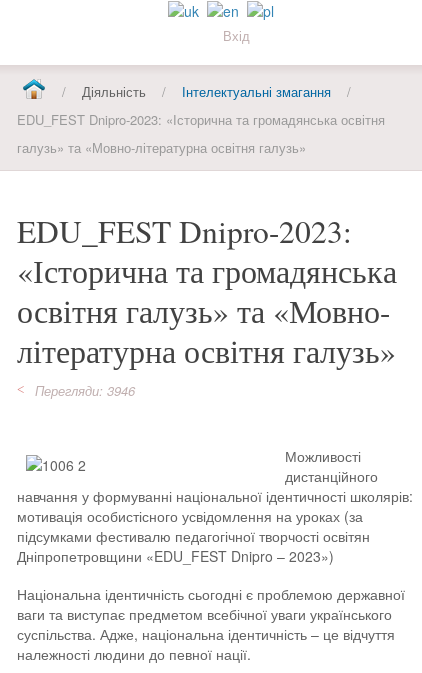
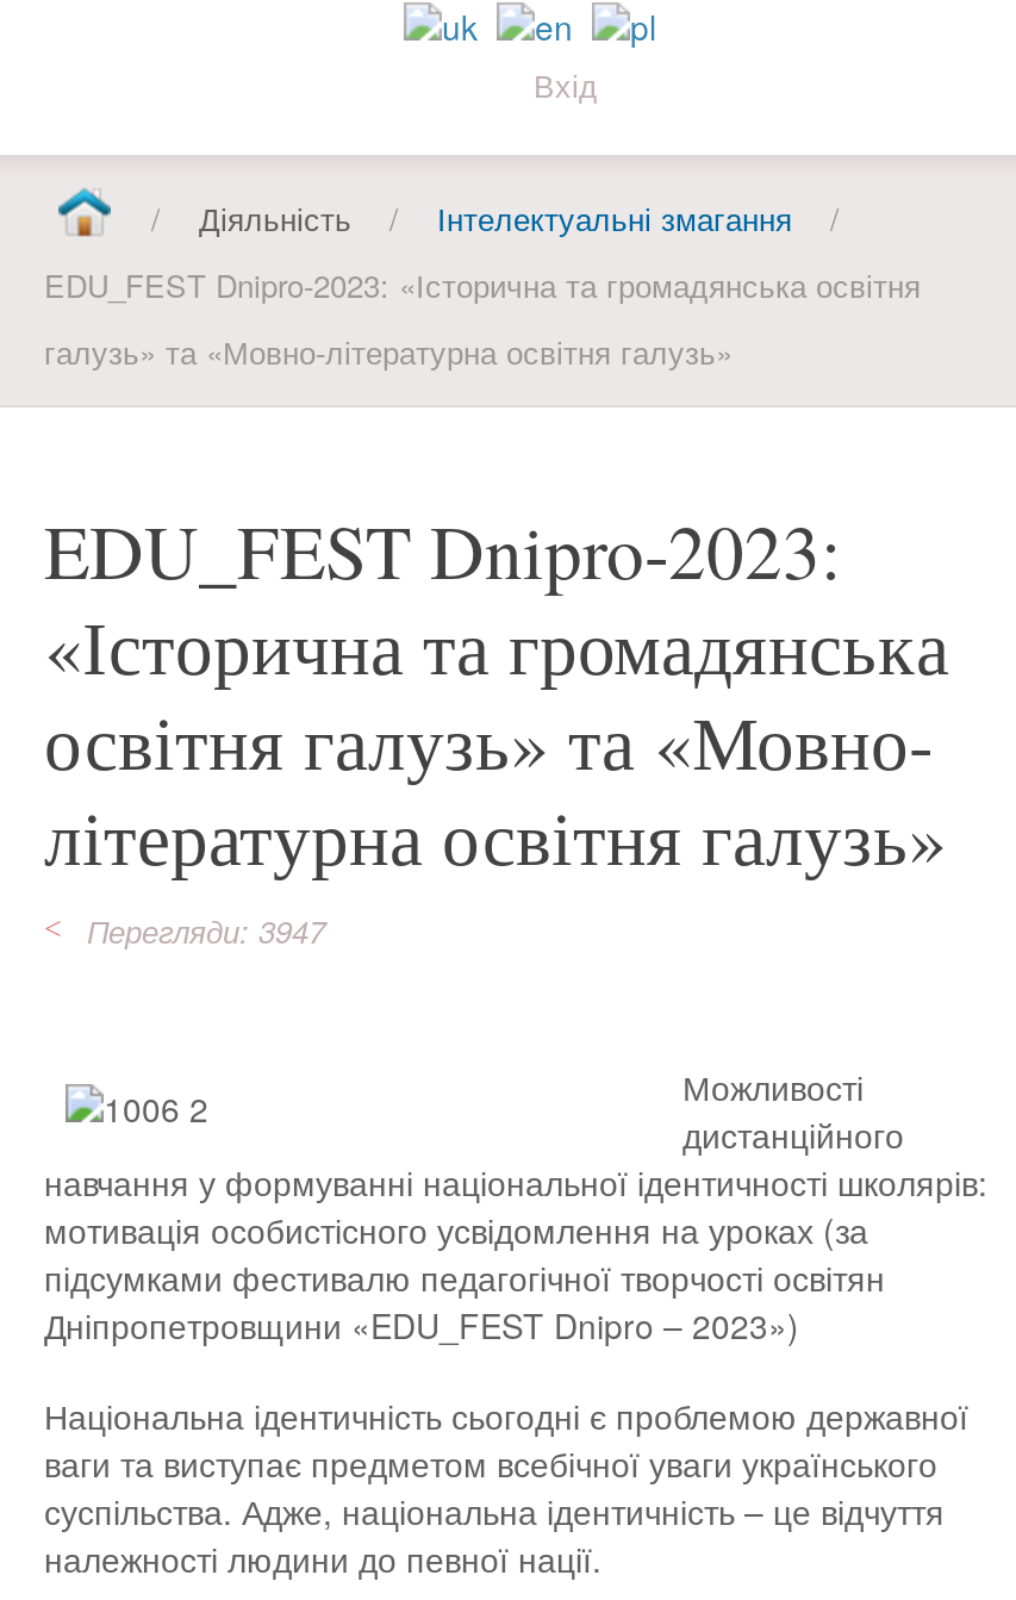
[35,381,135,400] Перегляди: 3946 -> [87,908,325,953] Перегляди: 3947

